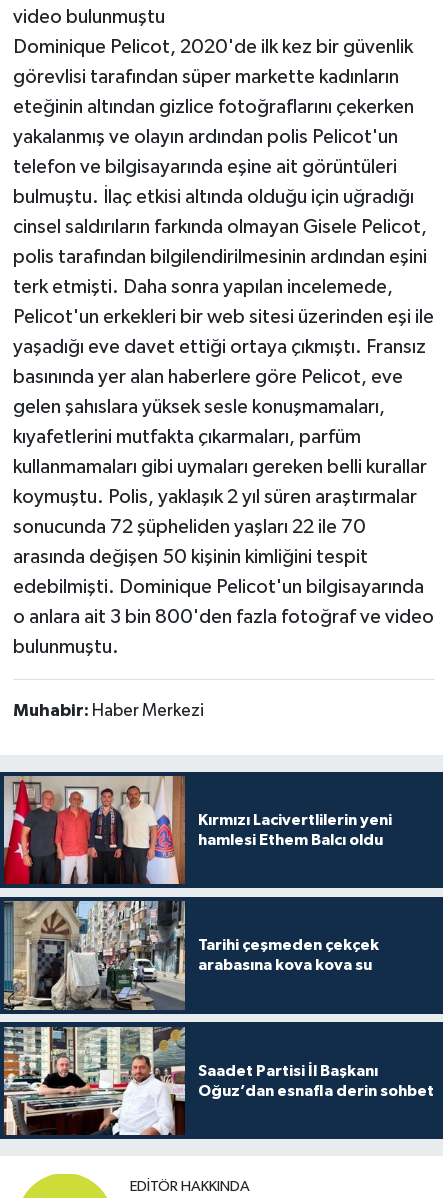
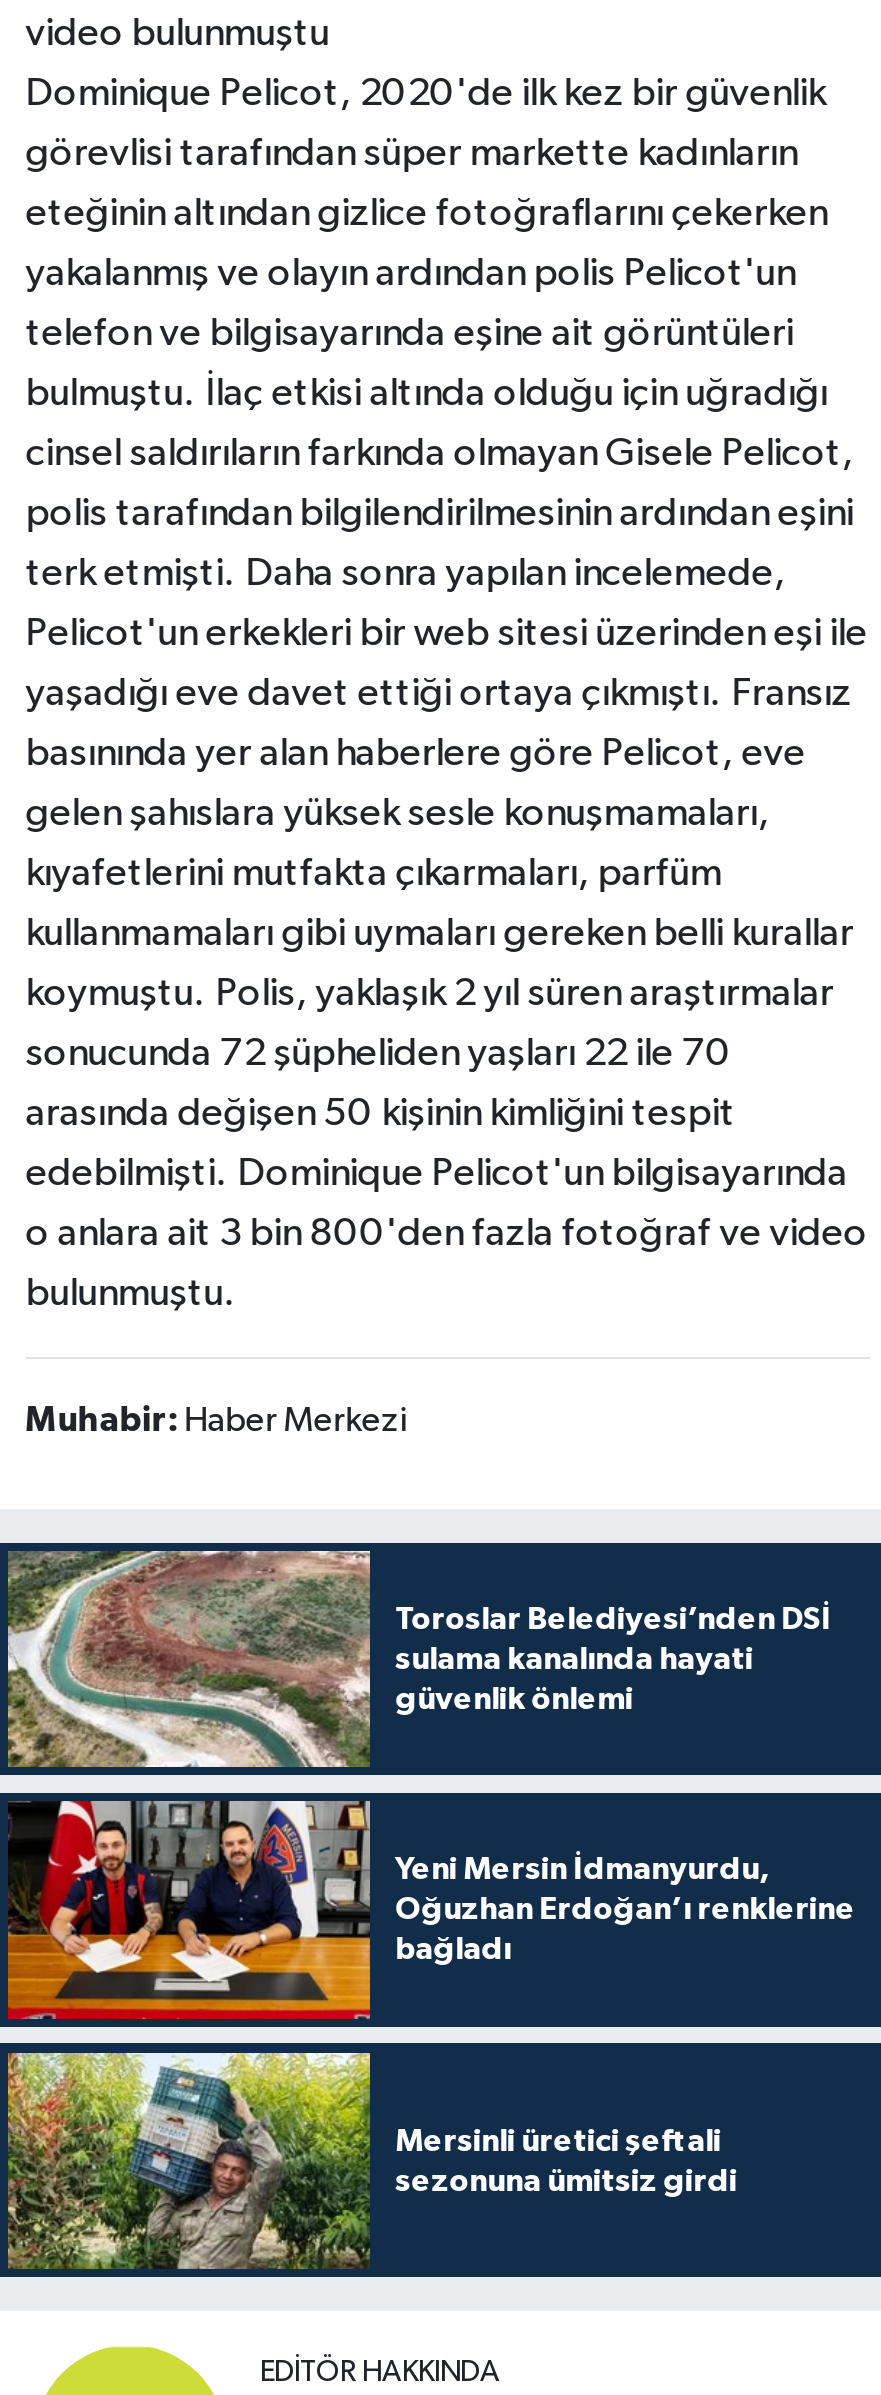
[3,775,392,885] [image] | Kırmızı Lacivertlilerin yeni | hamlesi Ethem Balcı oldu -> [6,1549,831,1769] [image] | Toroslar Belediyesi’nden DSİ | sulama kanalında hayati | güvenlik önlemi
[3,900,379,1011] [image] | Tarihi çeşmeden çekçek | arabasına kova kova su -> [6,1799,855,2021] [image] | Yeni Mersin İdmanyurdu, | Oğuzhan Erdoğan’ı renklerine | bağladı
[3,1026,434,1136] [image] | Saadet Partisi İl Başkanı | Oğuz’dan esnafla derin sohbet -> [6,2051,737,2271] [image] | Mersinli üretici şeftali | sezonuna ümitsiz girdi

